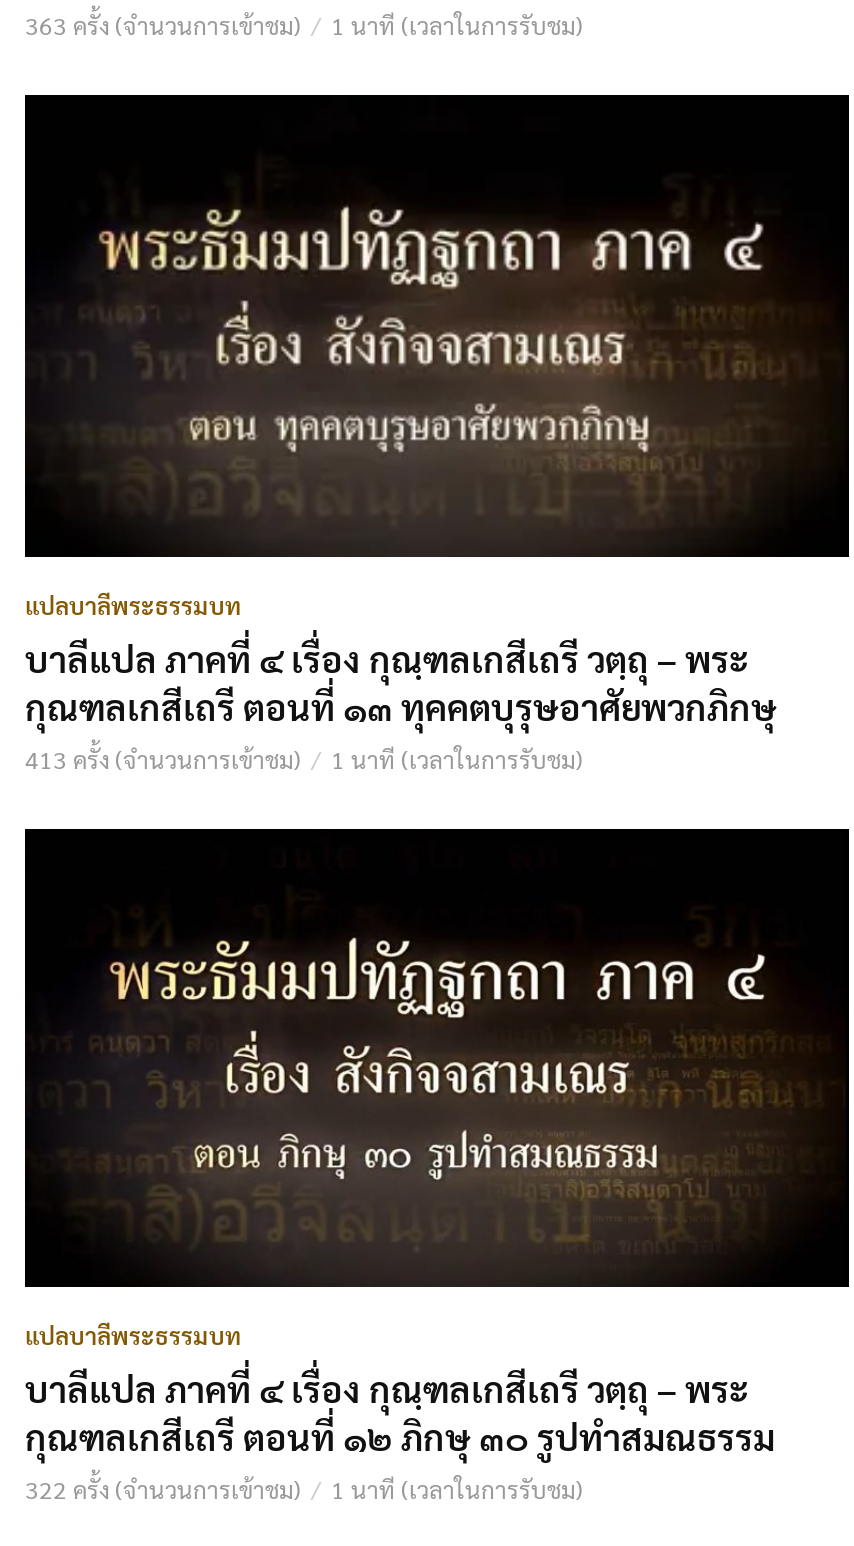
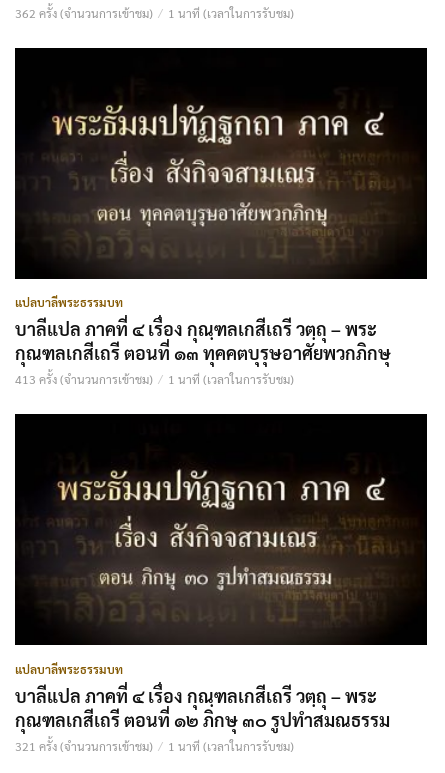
[25,9,301,41] 363 ครั้ง (จำนวนการเข้าชม) -> [15,5,153,21] 362 ครั้ง (จำนวนการเข้าชม)
[25,1473,301,1505] 322 ครั้ง (จำนวนการเข้าชม) -> [15,738,153,754] 321 ครั้ง (จำนวนการเข้าชม)

